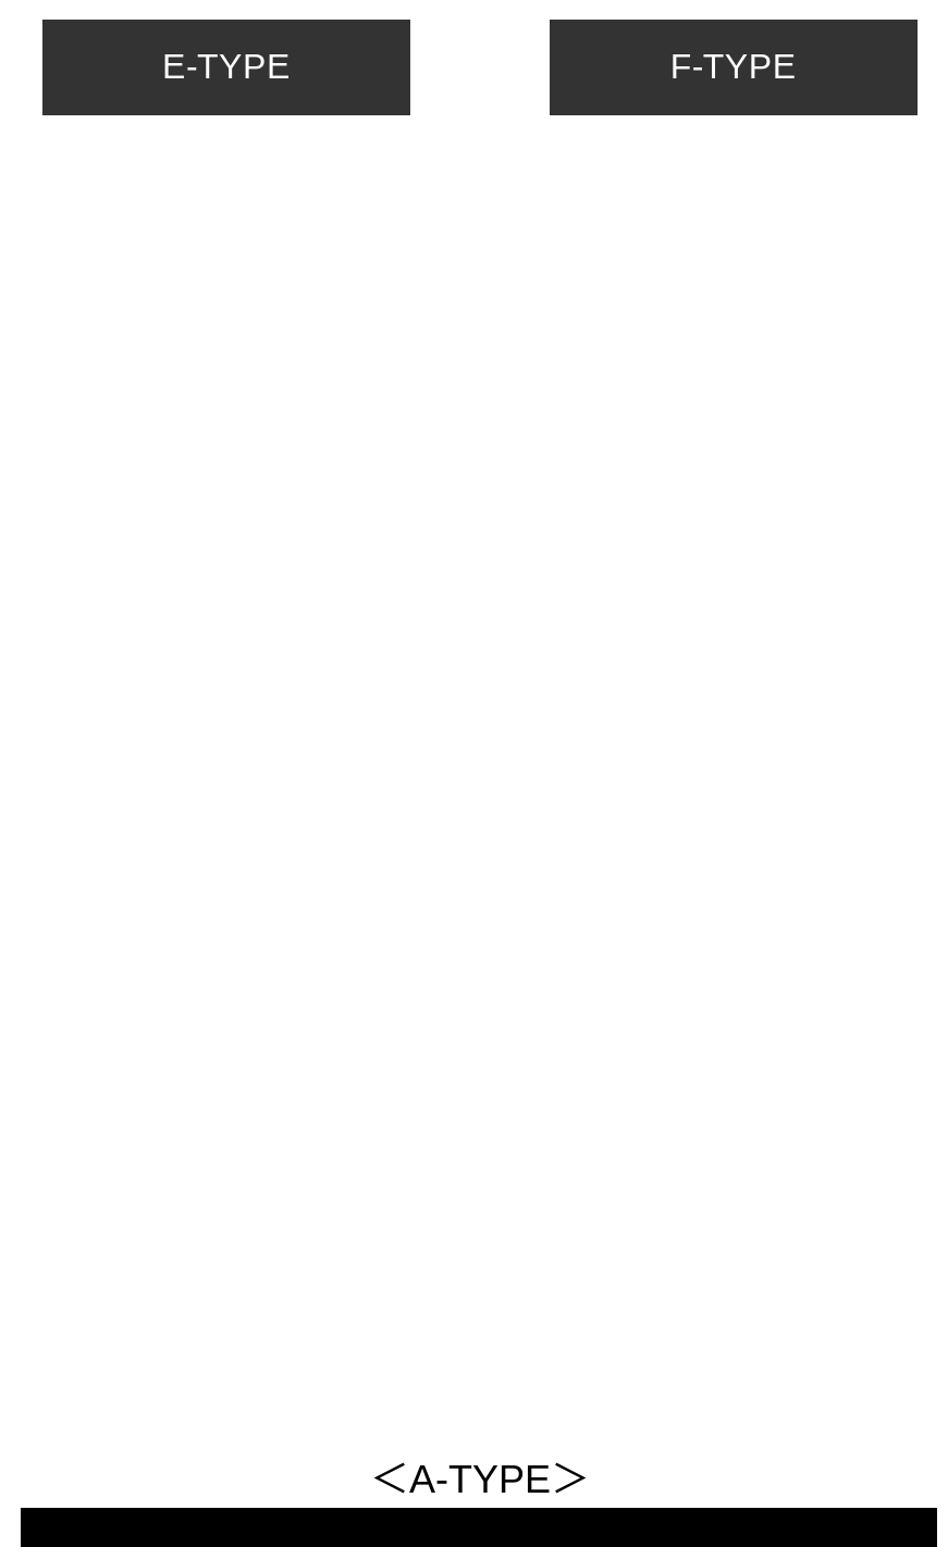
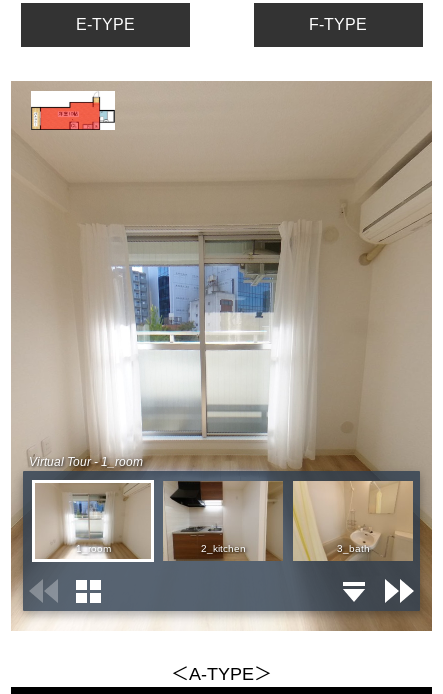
none -> [10,80,433,632] [image]

